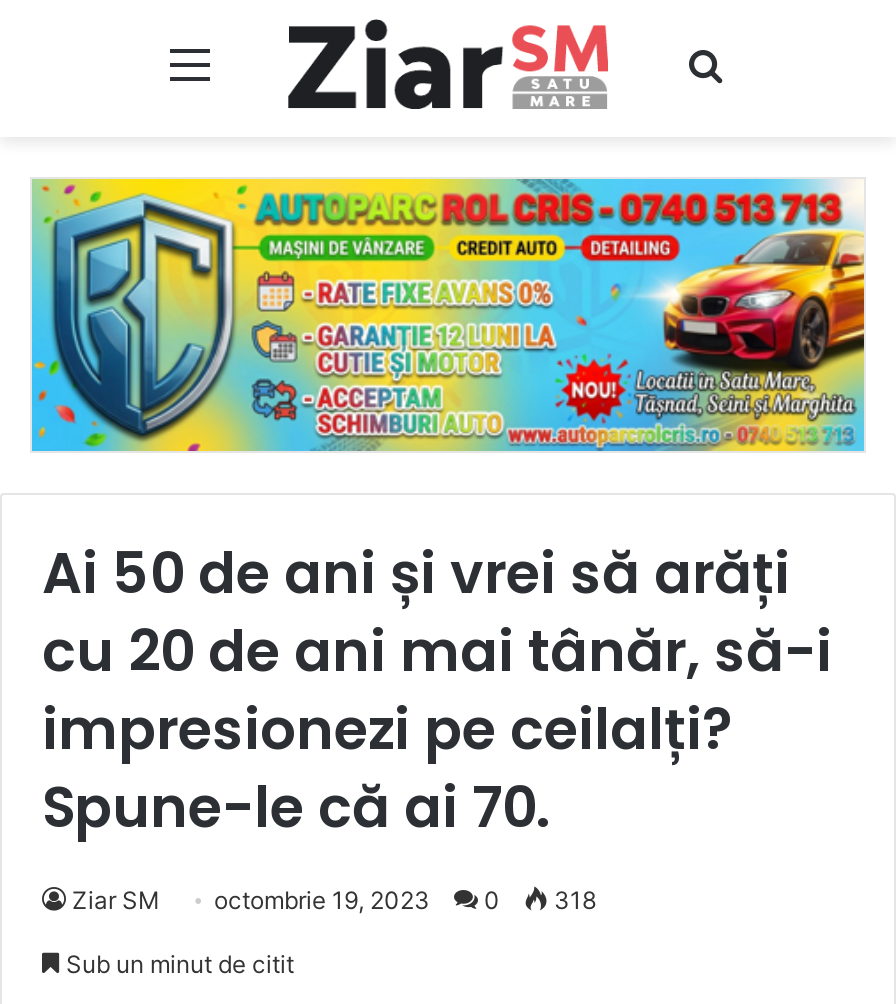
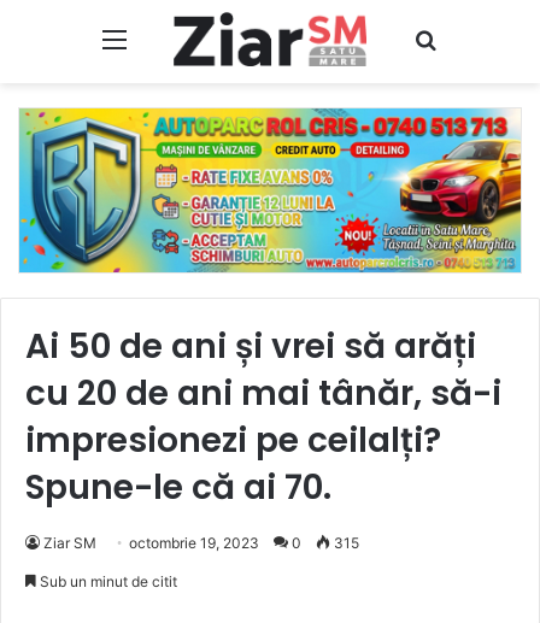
[72,885,596,915] Ziar SM octombrie 19, 2023 0 318 -> [43,534,359,552] Ziar SM octombrie 19, 2023 0 315

